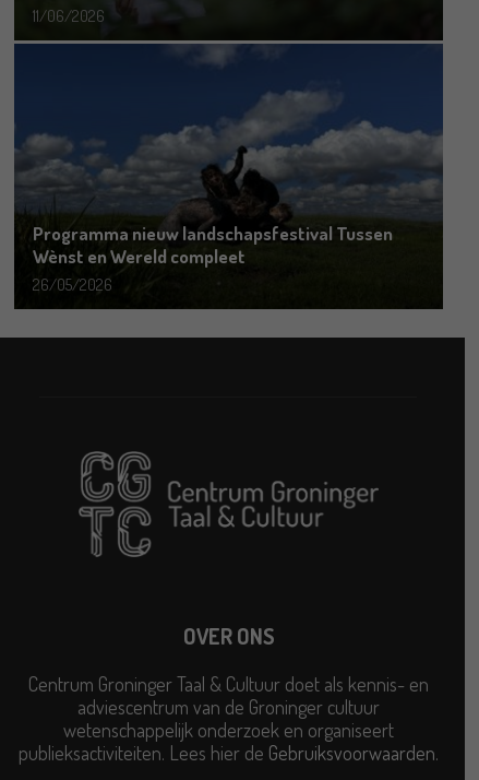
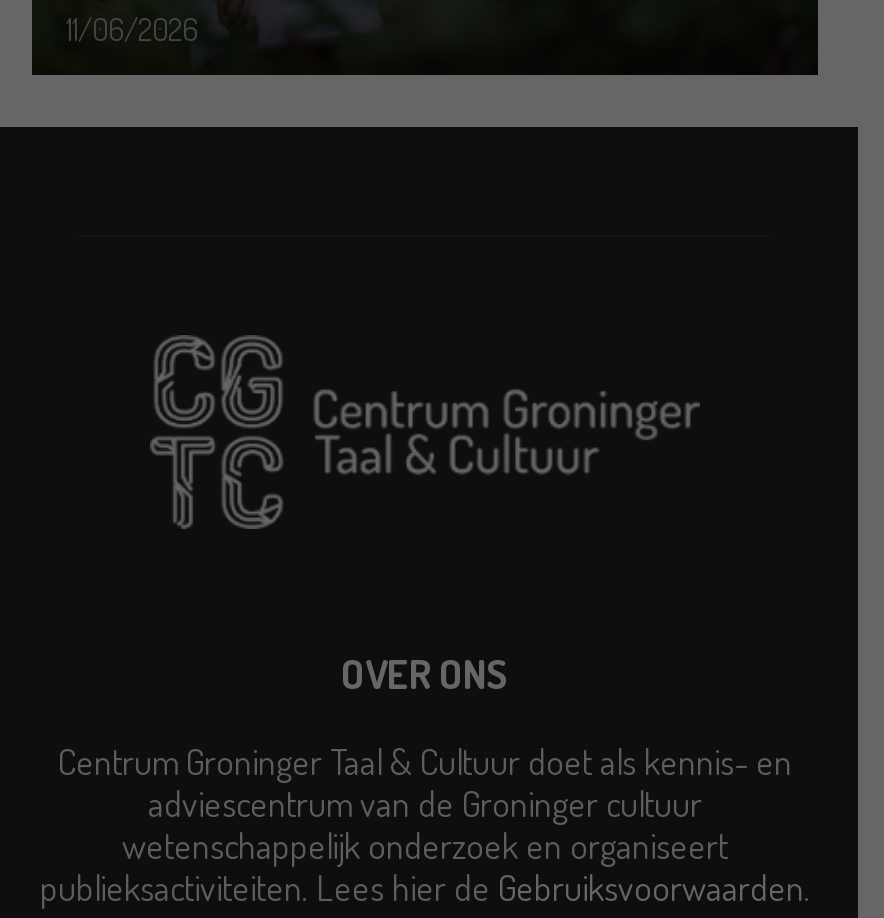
[13,40,444,295] [image] | Programma nieuw landschapsfestival Tussen | Wènst en Wereld compleet | 26/05/2026 -> none

